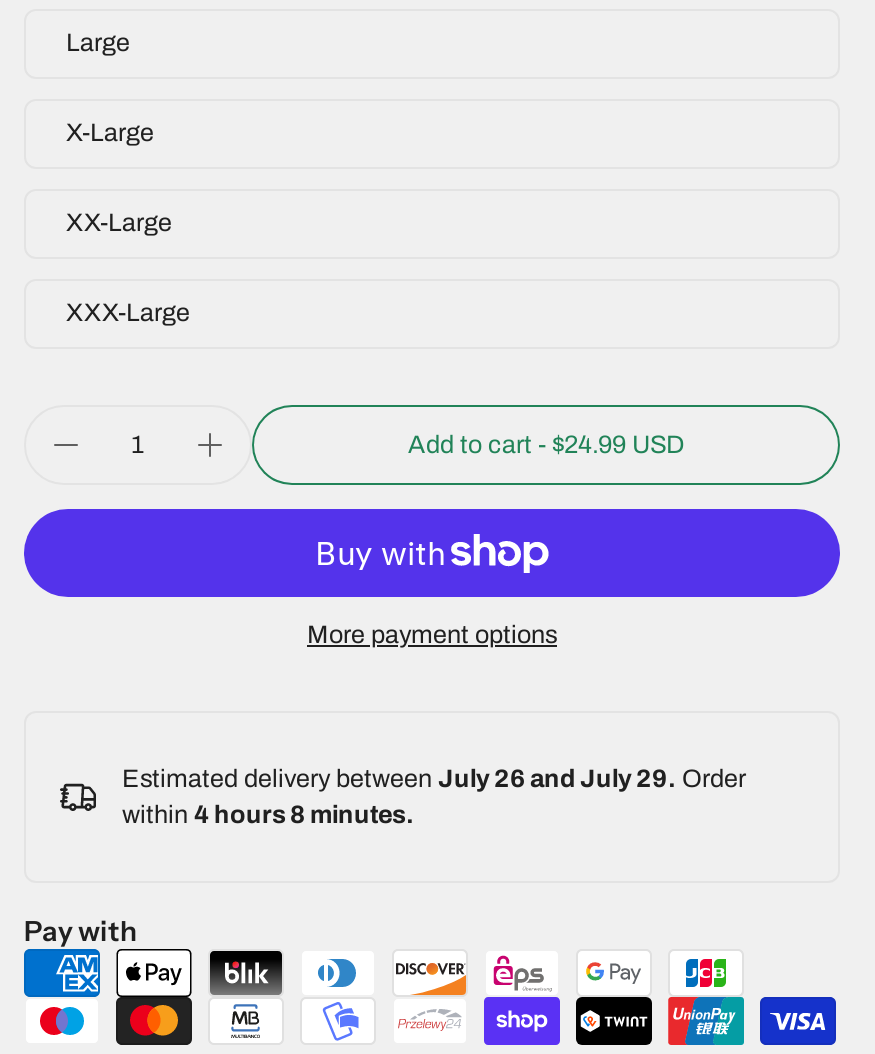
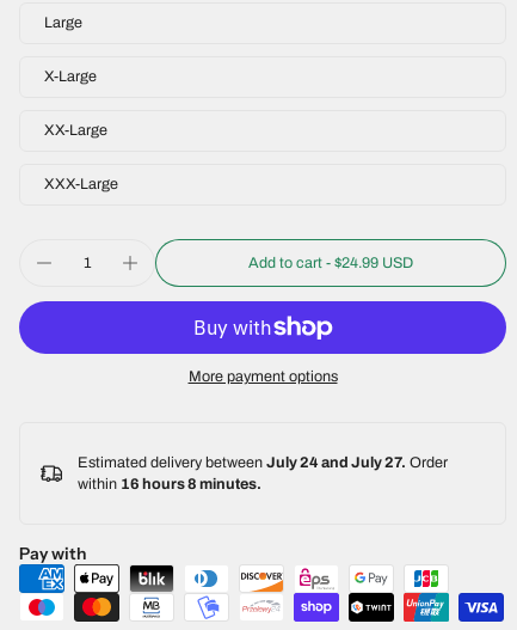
[122,764,746,792] Estimated delivery between July 26 and July 29. Order -> [78,454,448,471] Estimated delivery between July 24 and July 27. Order
[122,800,414,828] within 4 hours 8 minutes. -> [78,475,261,492] within 16 hours 8 minutes.

